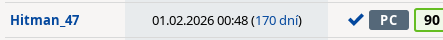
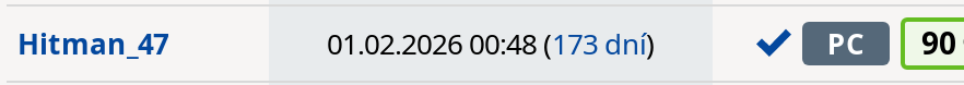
[151,11,301,29] 01.02.2026 00:48 (170 dní) -> [327,24,655,63] 01.02.2026 00:48 (173 dní)

